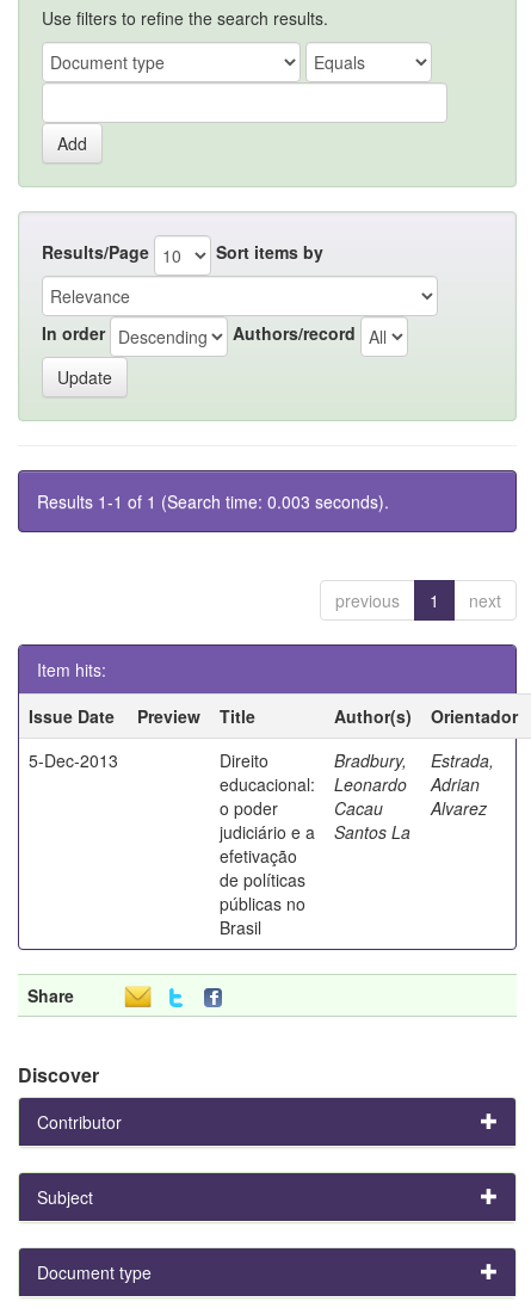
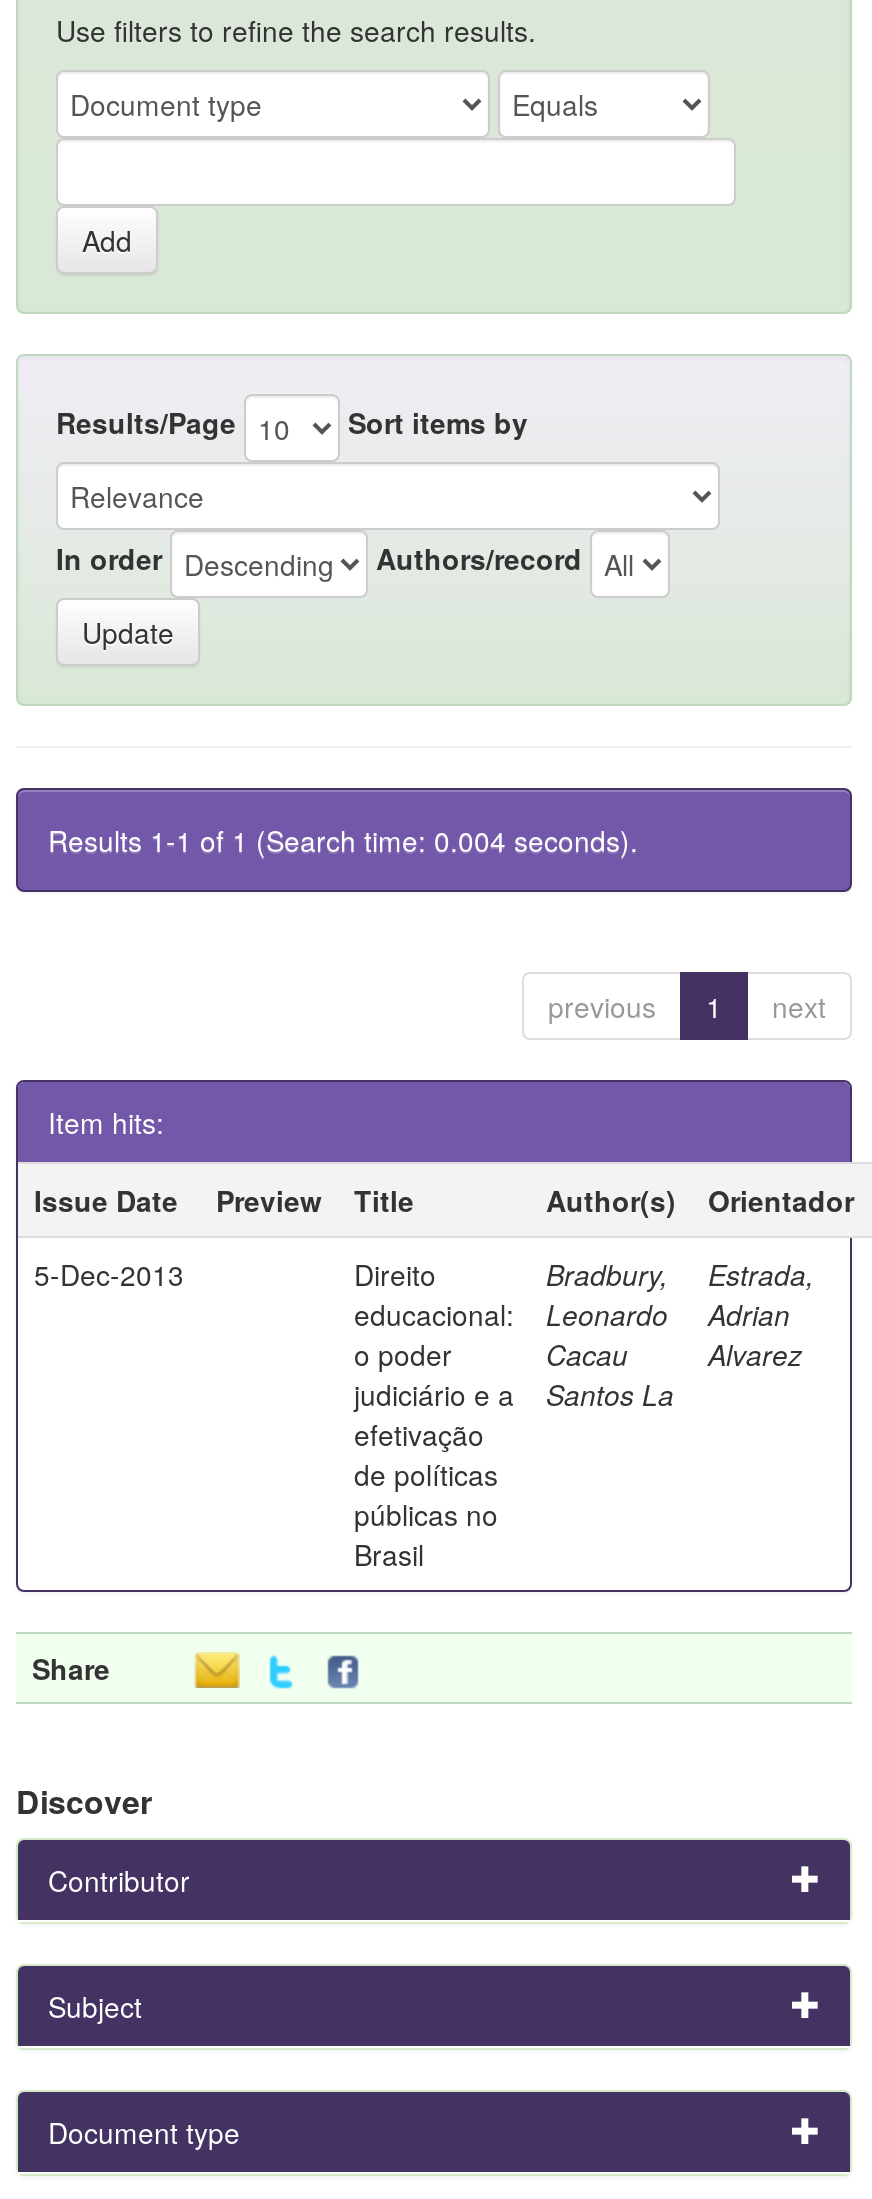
[37,489,389,513] Results 1-1 of 1 (Search time: 0.003 seconds). -> [48,819,638,859] Results 1-1 of 1 (Search time: 0.004 seconds).

